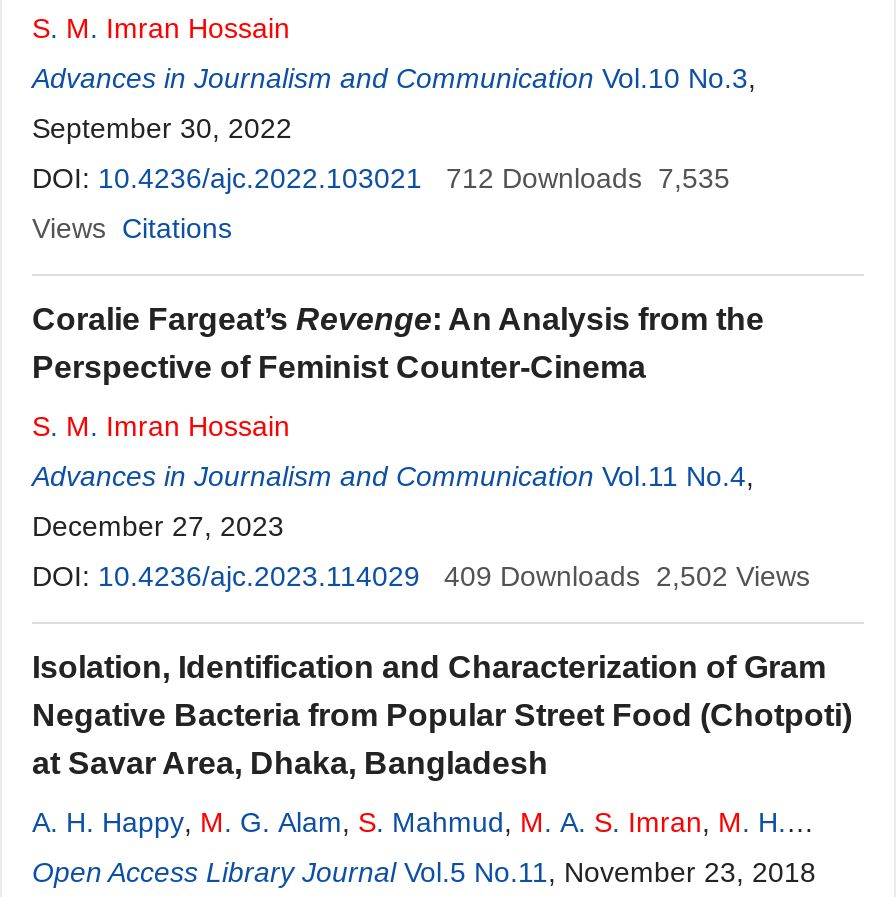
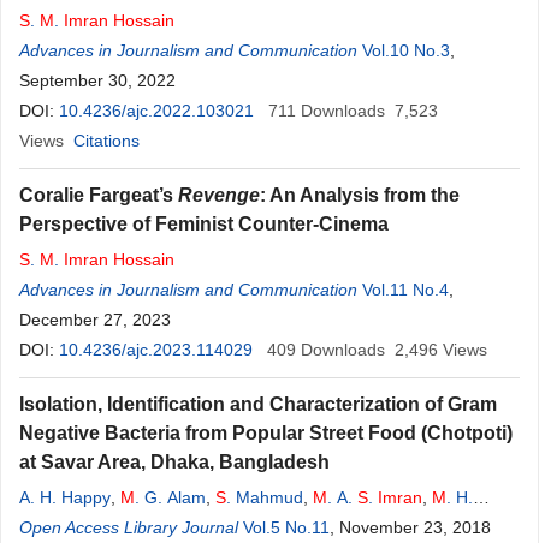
[32,162,730,194] DOI: 10.4236/ajc.2022.103021 712 Downloads 7,535 -> [19,101,438,120] DOI: 10.4236/ajc.2022.103021 711 Downloads 7,523
[444,560,810,592] 409 Downloads 2,502 Views -> [267,340,487,359] 409 Downloads 2,496 Views

